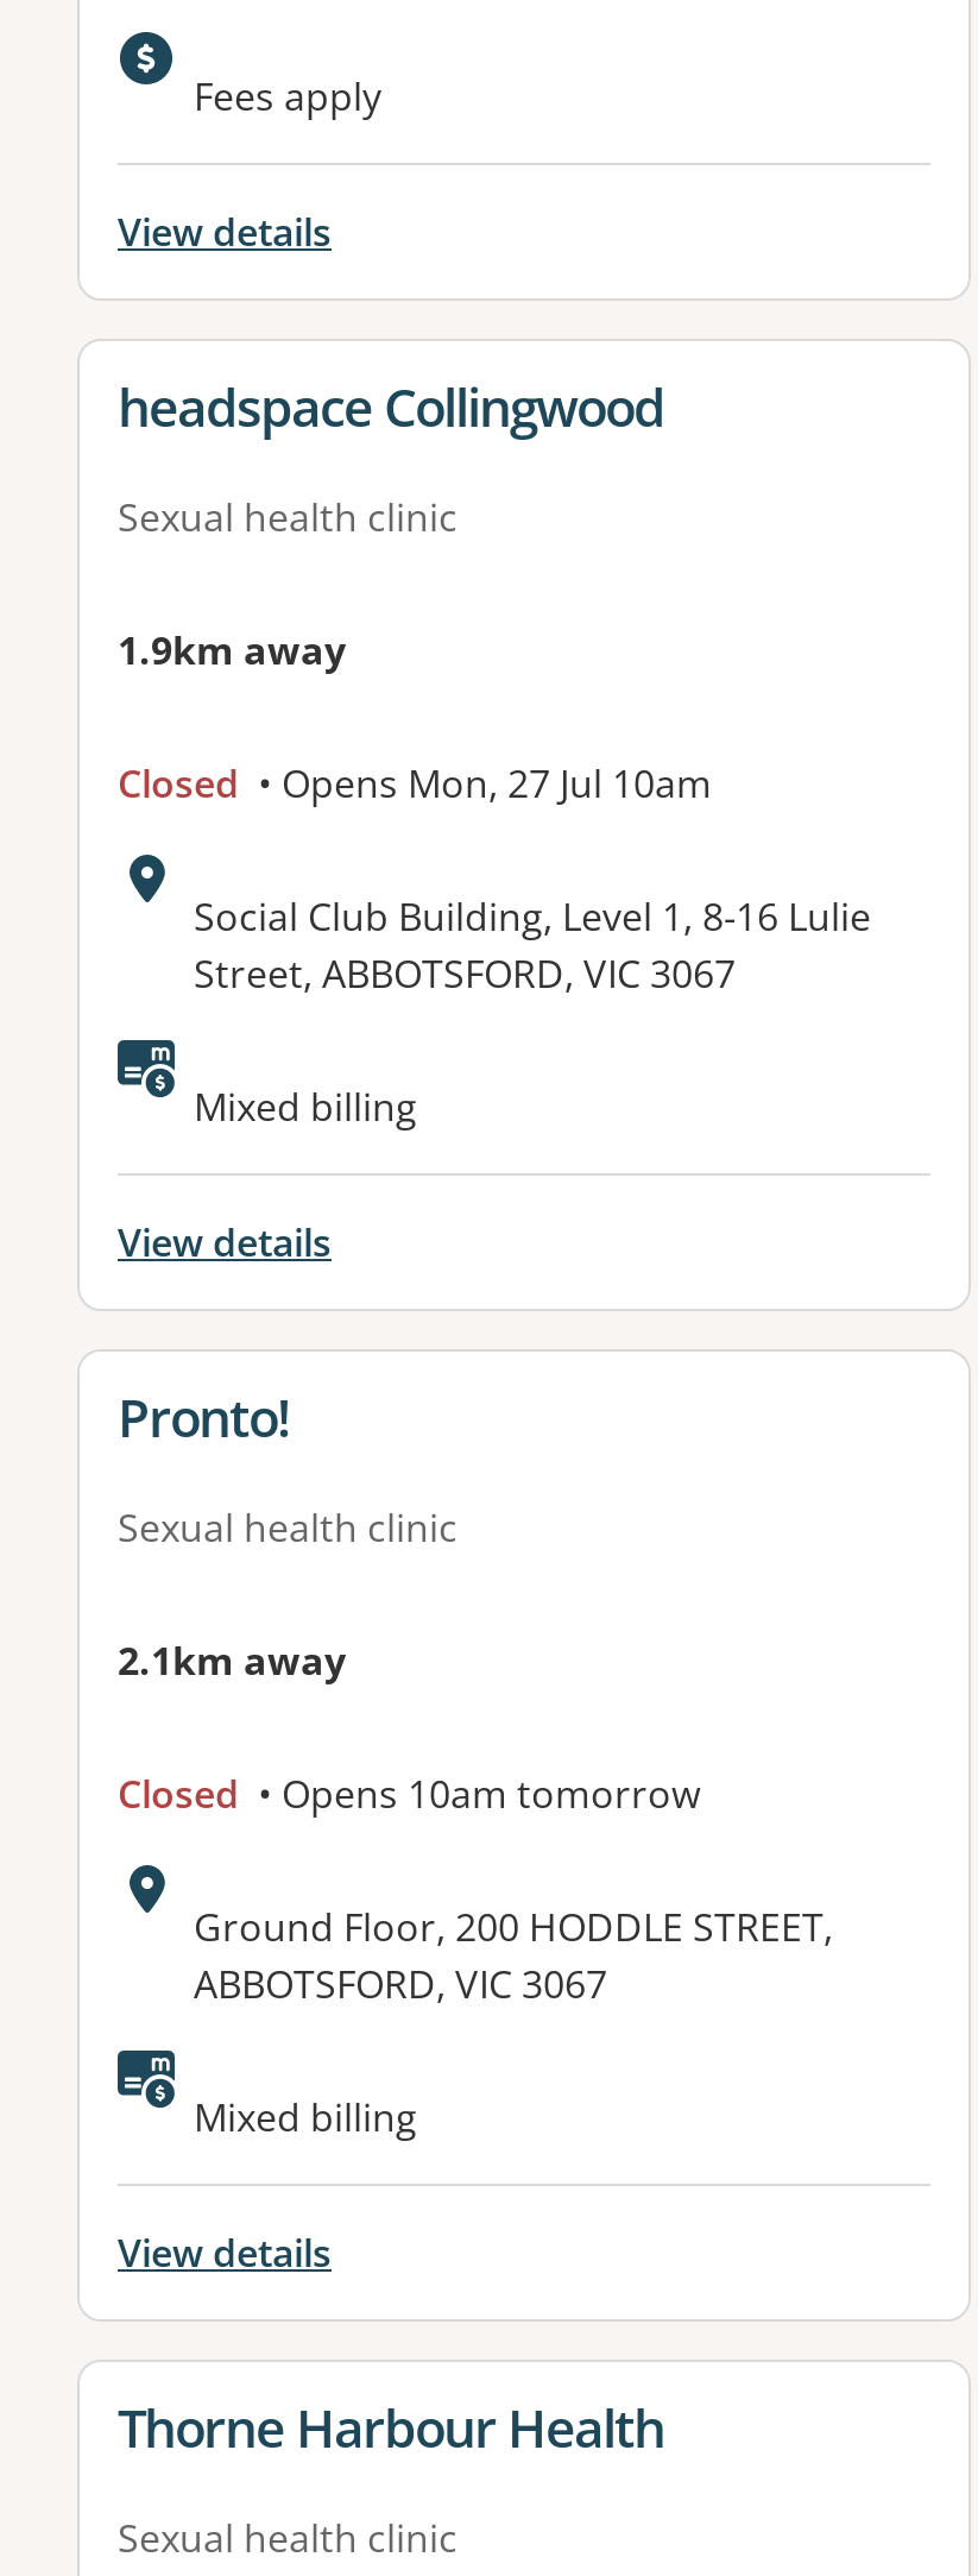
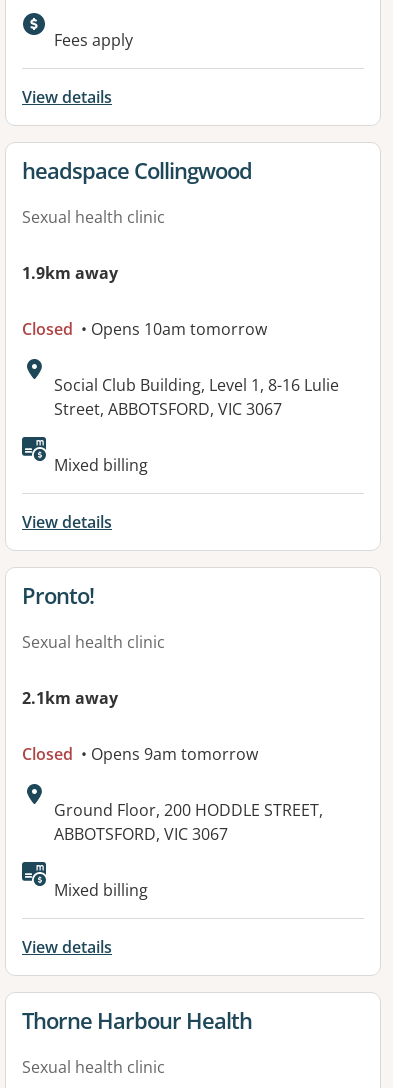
[118,758,712,810] Closed • Opens Mon, 27 Jul 10am -> none
none -> [22,743,258,765] Closed • Opens 9am tomorrow
moved [118,1769,700,1821] -> [22,318,267,340]: Closed • Opens 10am tomorrow

